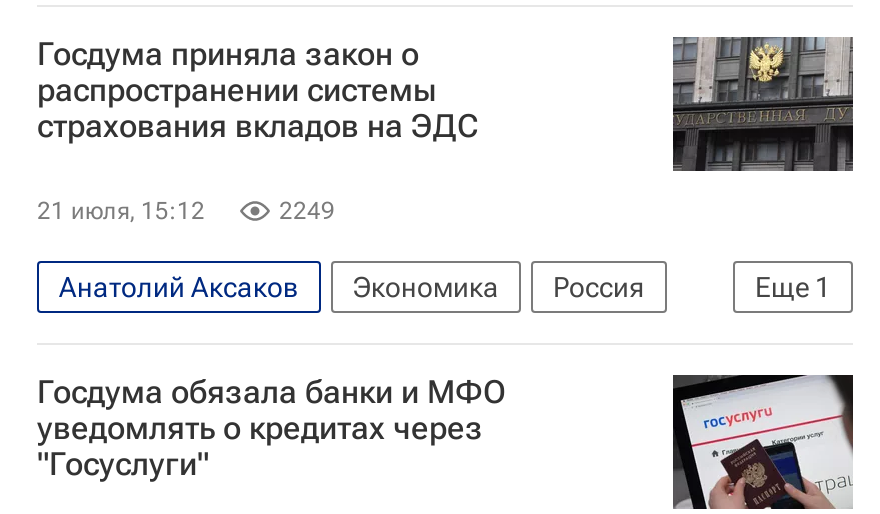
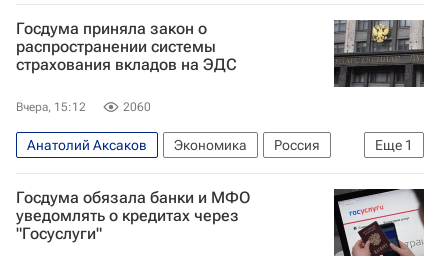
[37,197,335,225] 21 июля, 15:12 | 2249 -> [16,100,151,114] Вчера, 15:12 | 2060

